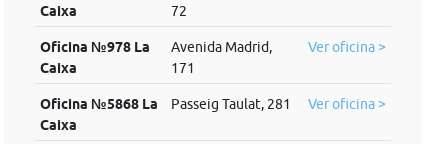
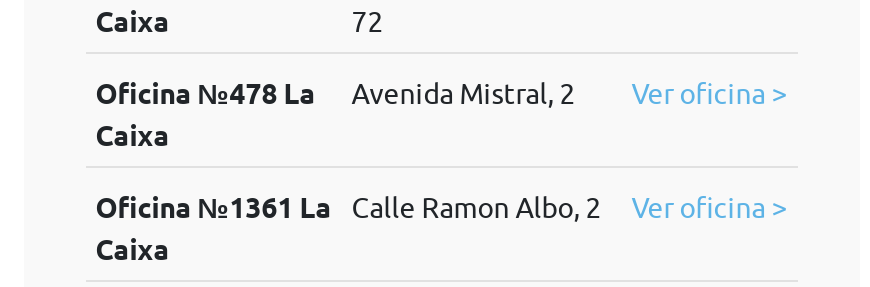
[40,39,150,55] Oficina №978 La -> [96,78,316,110] Oficina №478 La
[171,39,272,76] Avenida Madrid, | 171 -> [352,78,576,110] Avenida Mistral, 2
[40,96,158,112] Oficina №5868 La -> [96,192,332,224] Oficina №1361 La
[171,96,291,112] Passeig Taulat, 281 -> [352,192,602,224] Calle Ramon Albo, 2

